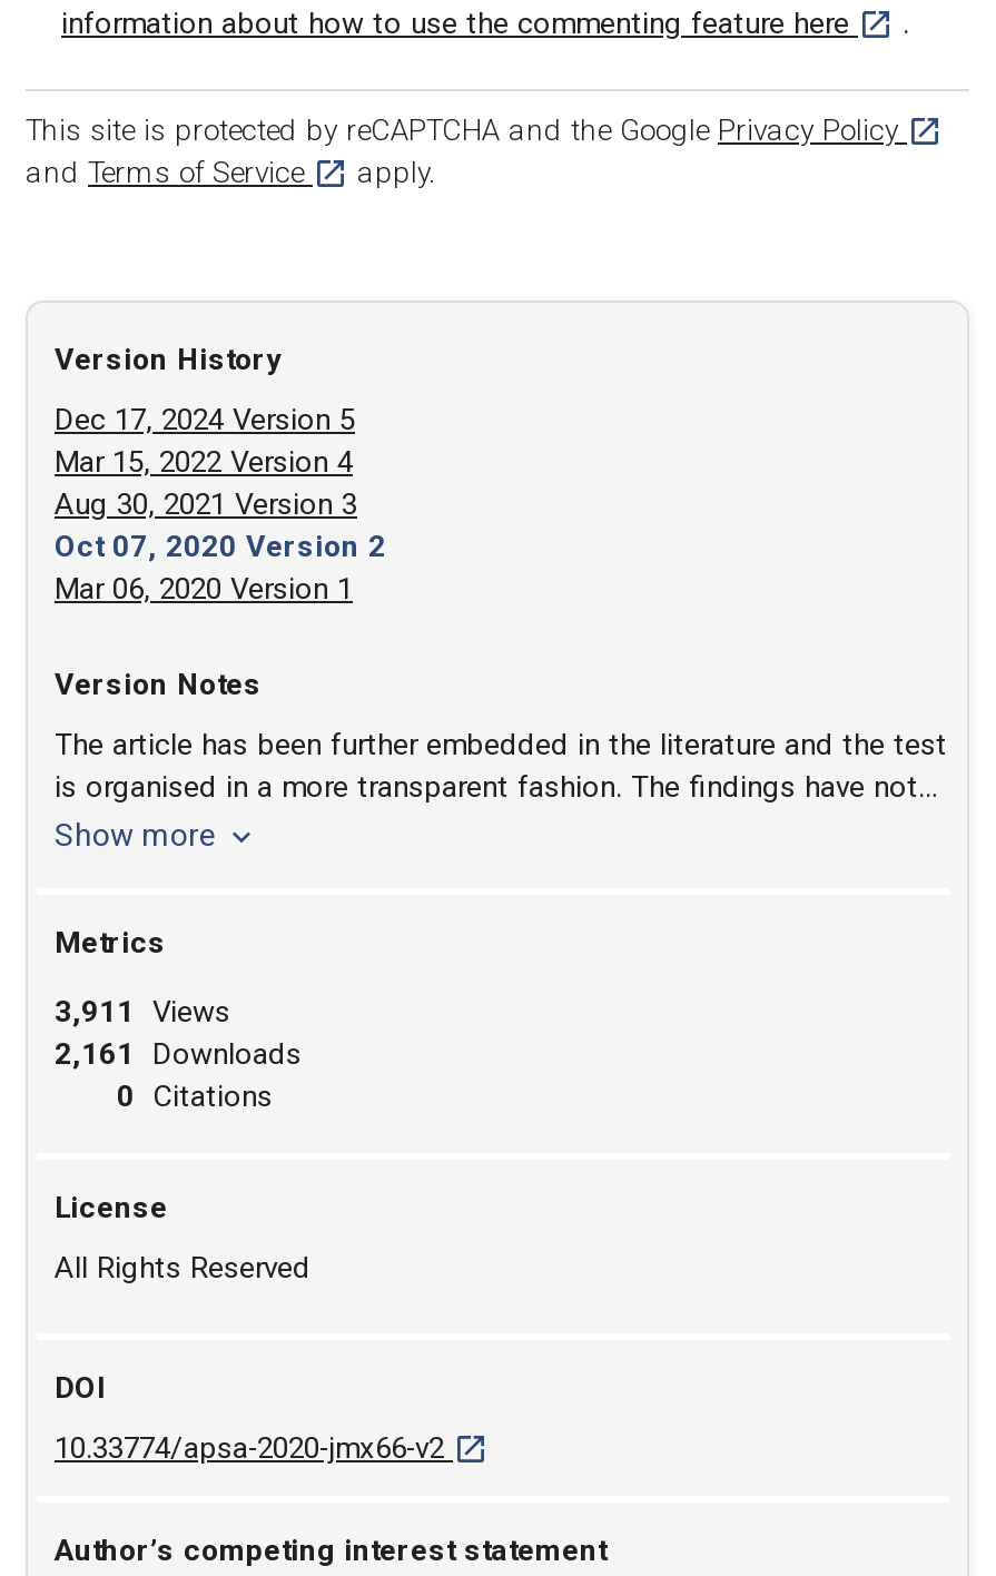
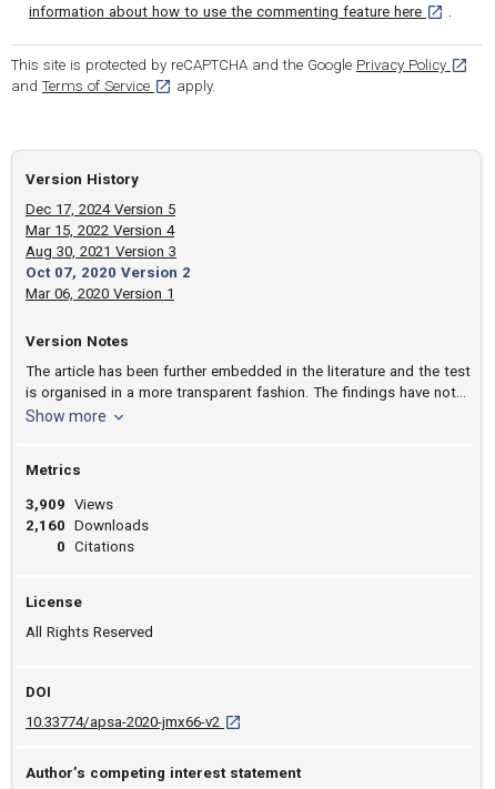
[55,995,230,1028] 3,911 Views -> [26,496,113,513] 3,909 Views
[55,1037,302,1071] 2,161 Downloads -> [26,517,149,534] 2,160 Downloads

